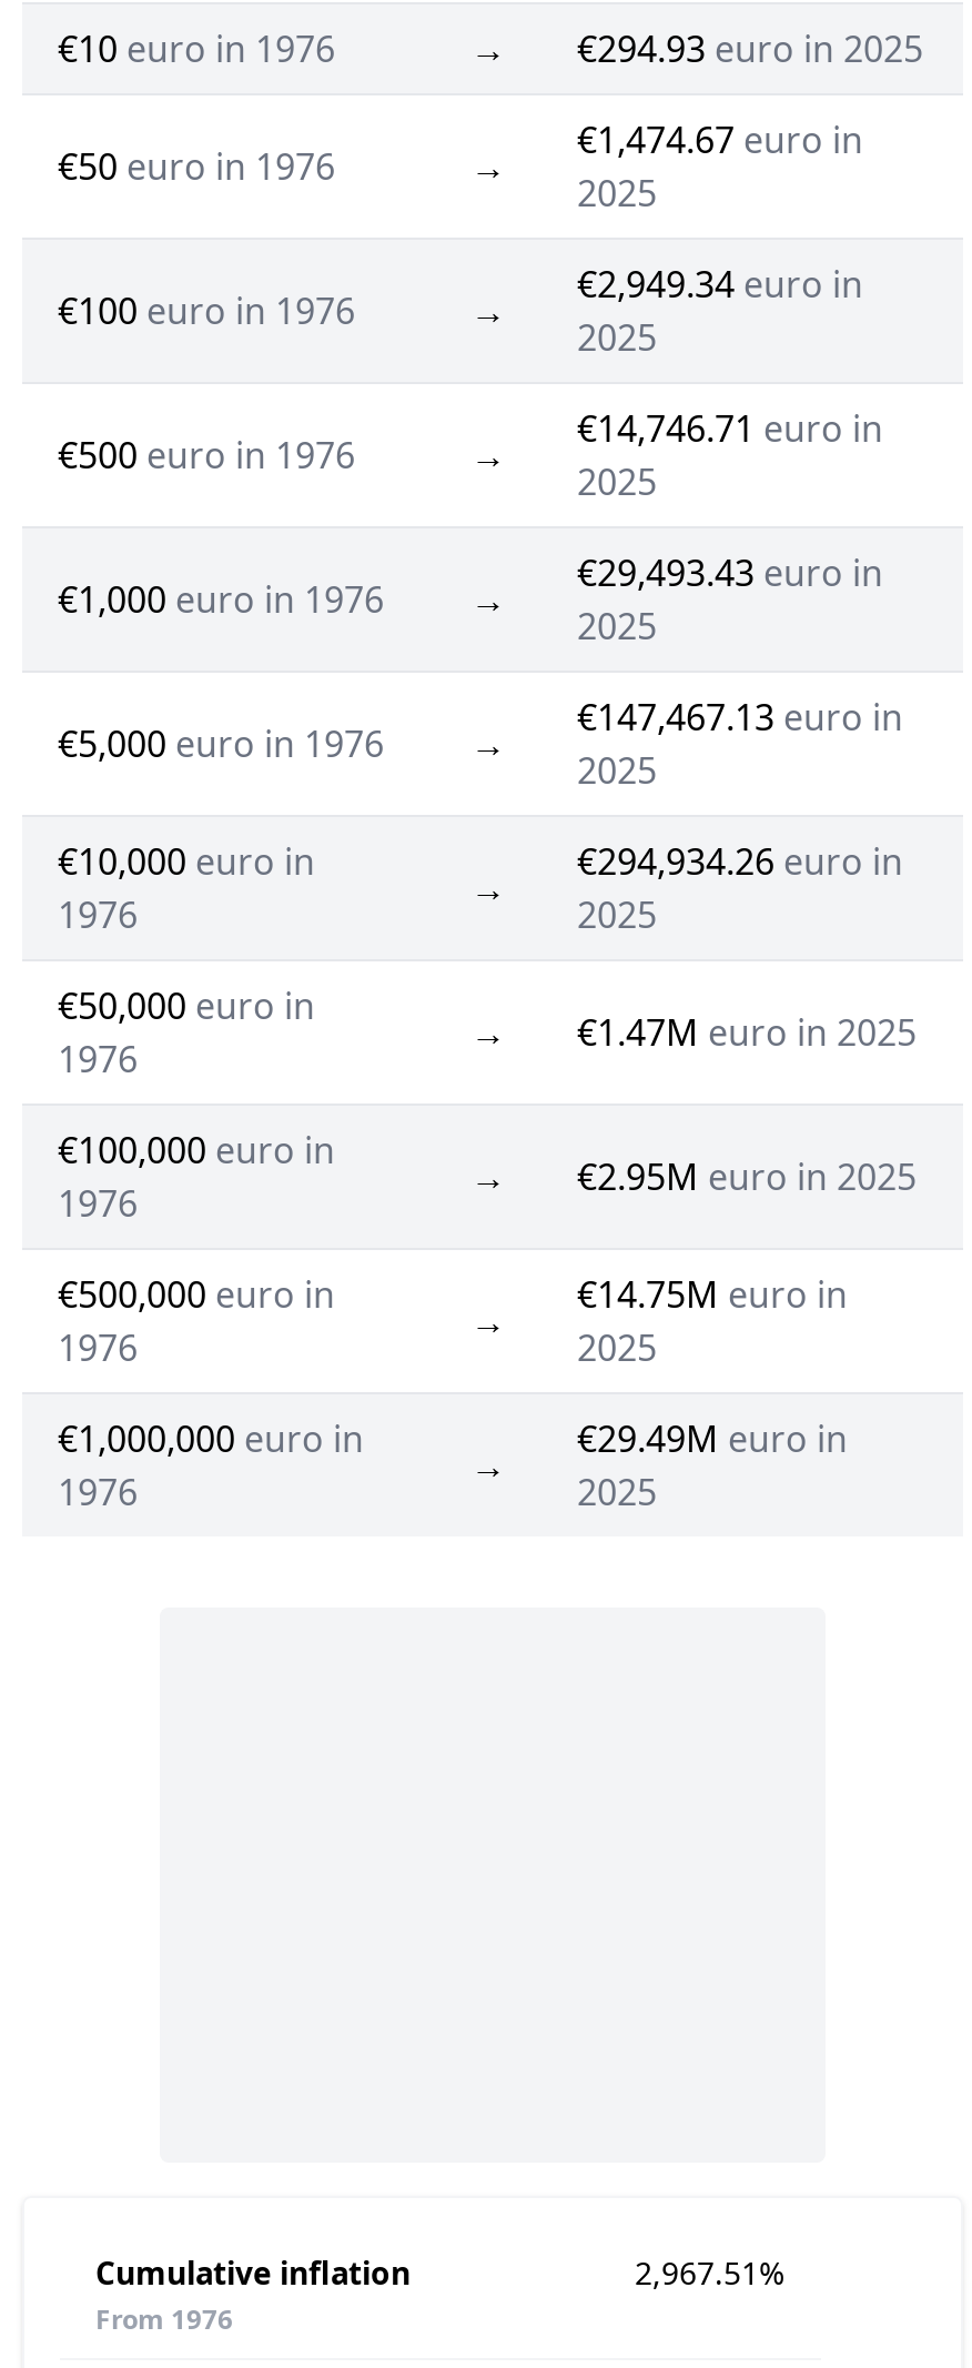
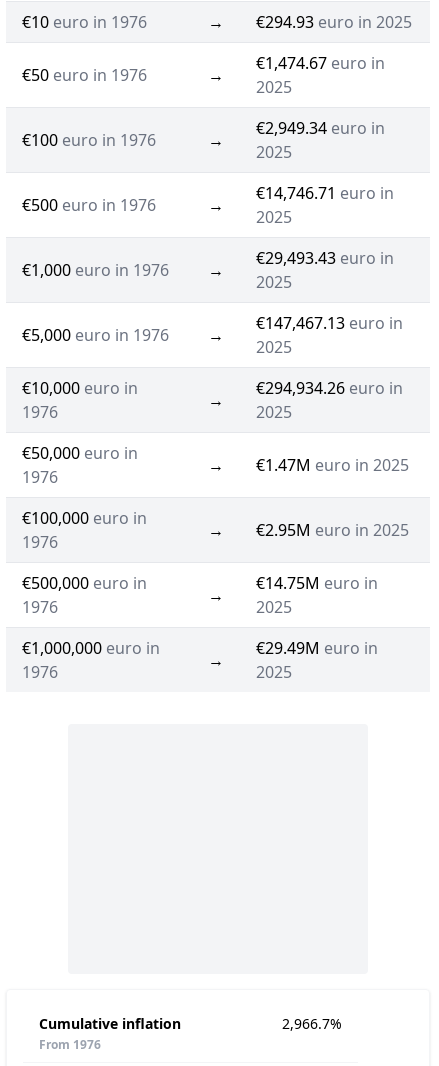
[635,2252,786,2294] 2,967.51% -> [282,1014,342,1033] 2,966.7%

